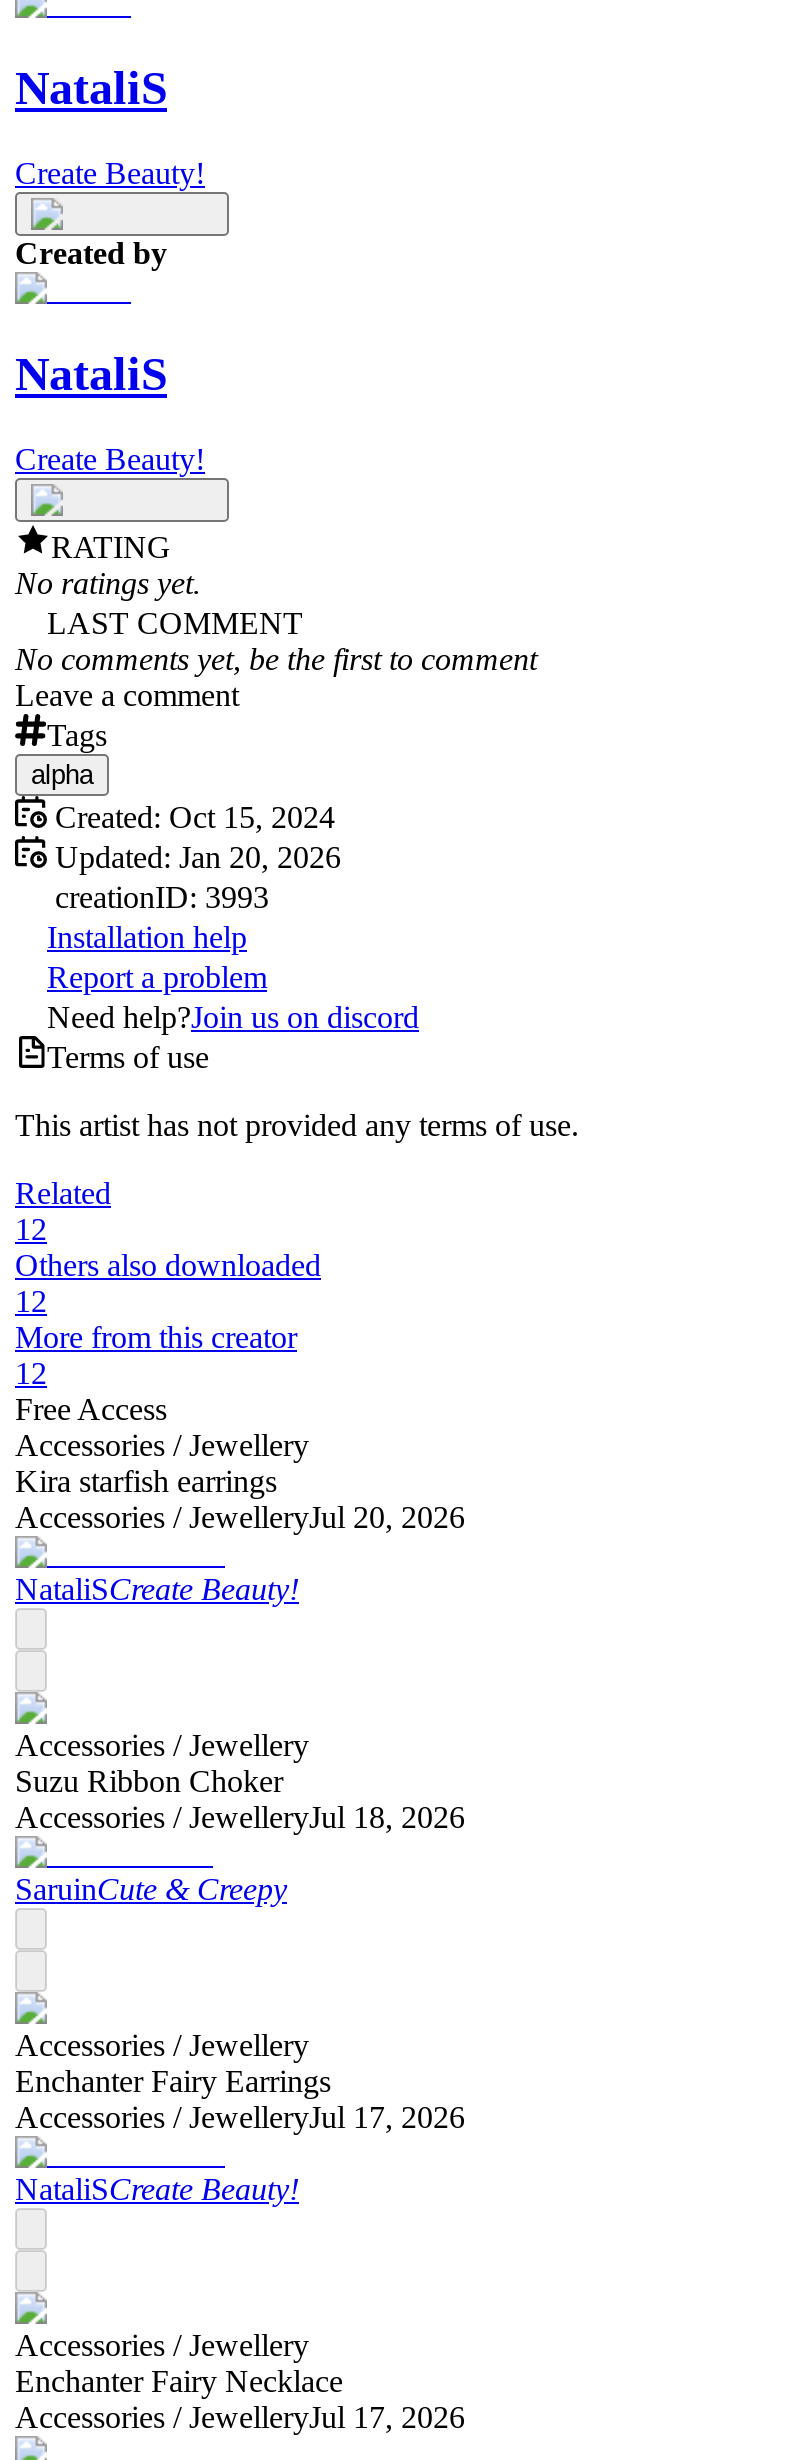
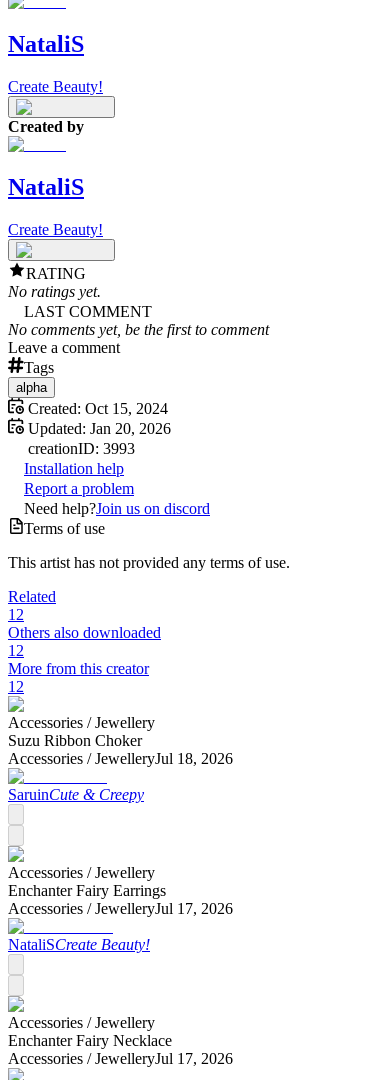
[15,1391,465,1605] Free Access | Accessories / Jewellery | Kira starfish earrings | Accessories / JewelleryJul 20, 2026 | NataliSCreate Beauty! -> none

